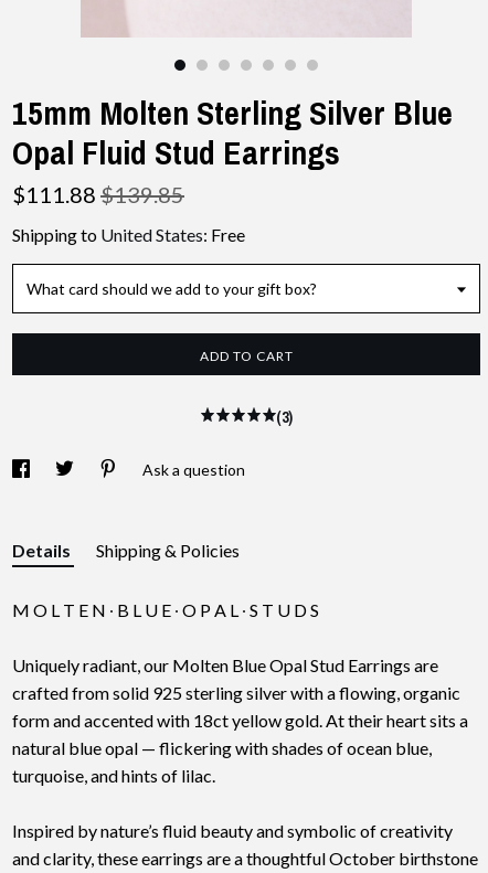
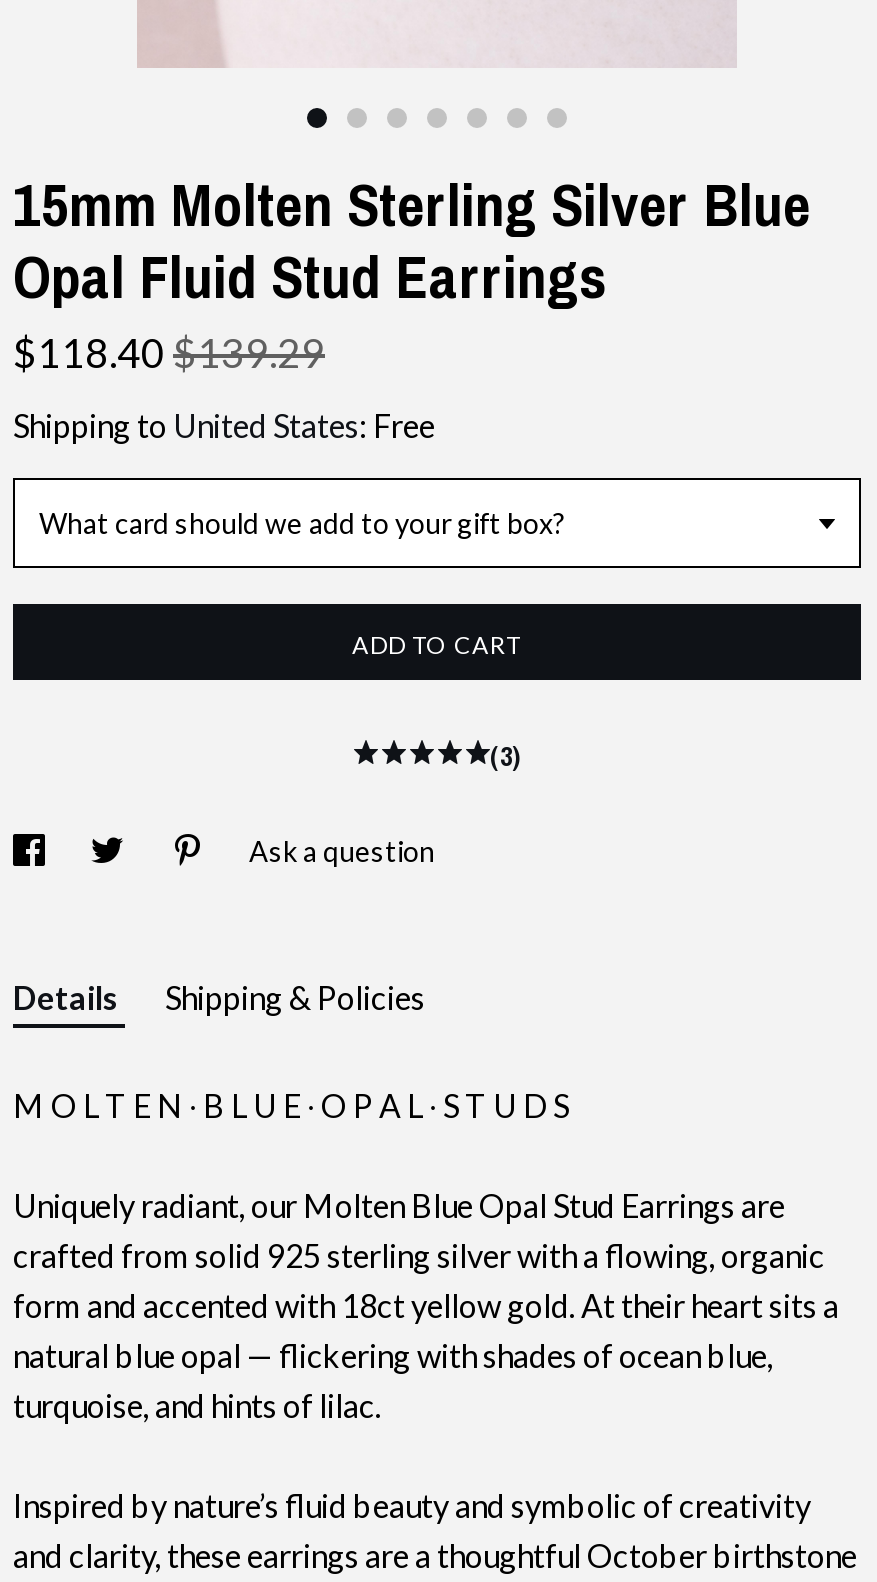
[12,181,184,207] $111.88 $139.85 -> [13,328,325,376] $118.40 $139.29

